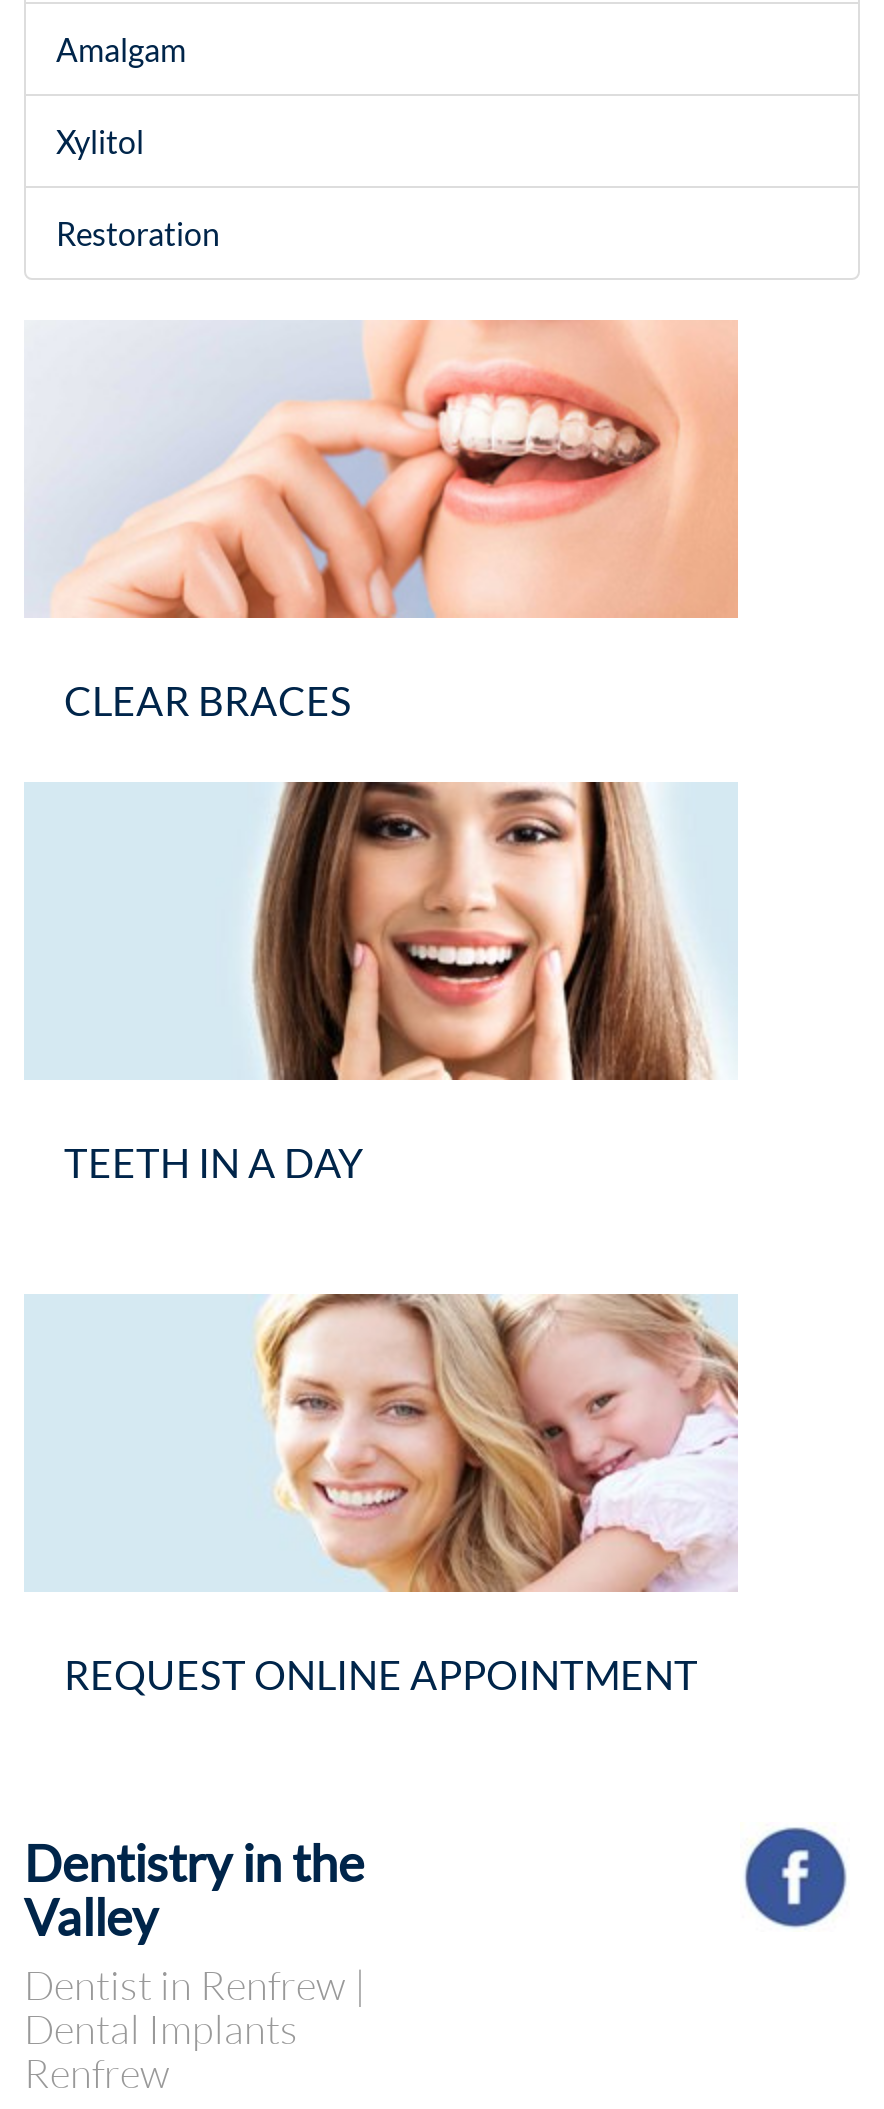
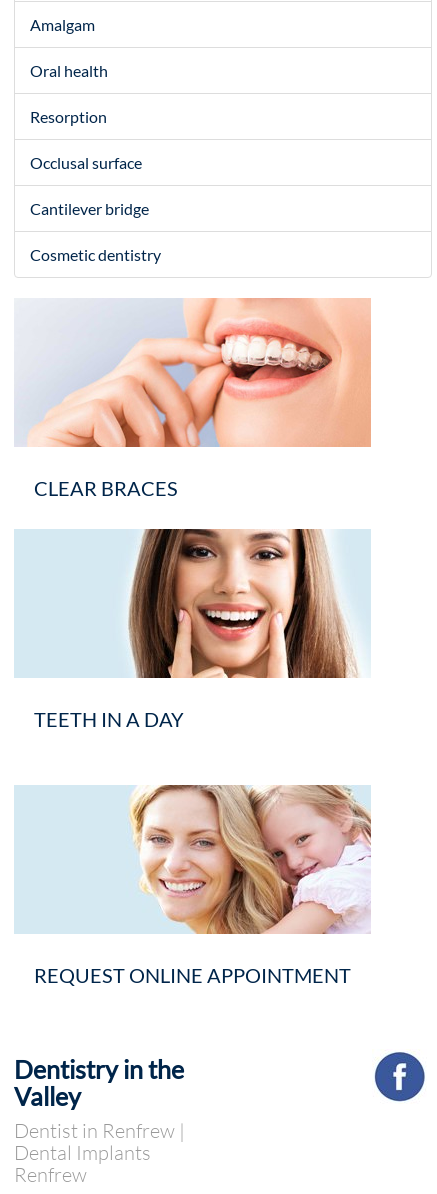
[56,122,220,252] Xylitol | Restoration -> [30,61,161,264] Oral health | Resorption | Occlusal surface | Cantilever bridge | Cosmetic dentistry

